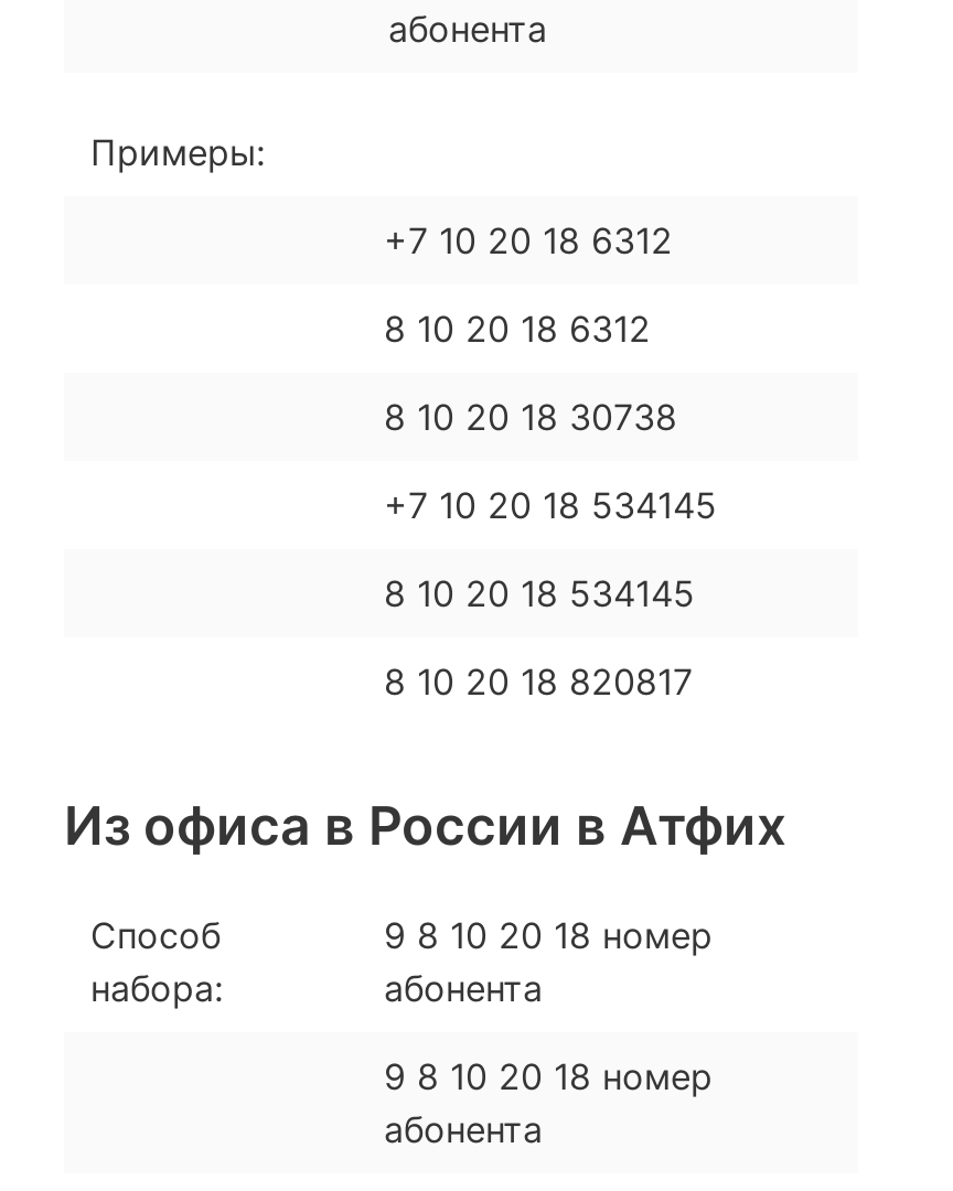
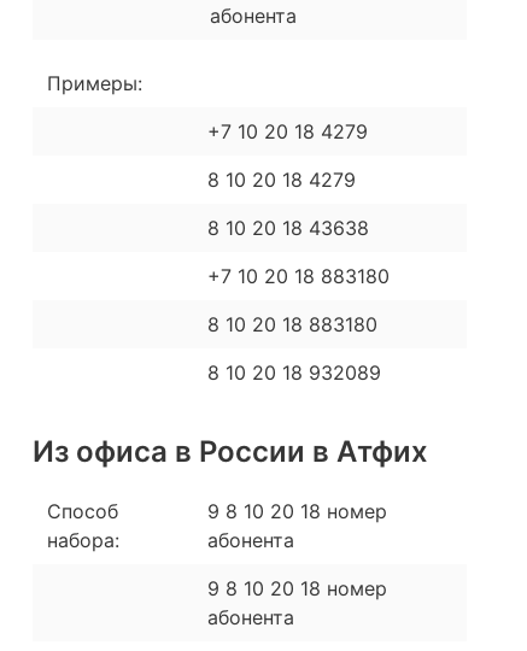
[384,218,673,262] +7 10 20 18 6312 -> [207,119,368,143] +7 10 20 18 4279
[384,306,651,350] 8 10 20 18 6312 -> [207,167,356,191] 8 10 20 18 4279
[384,394,677,438] 8 10 20 18 30738 -> [207,216,369,240] 8 10 20 18 43638
[384,483,717,527] +7 10 20 18 534145 -> [207,264,390,288] +7 10 20 18 883180
[384,571,695,615] 8 10 20 18 534145 -> [207,312,377,336] 8 10 20 18 883180
[384,659,693,703] 8 10 20 18 820817 -> [207,360,381,384] 8 10 20 18 932089

